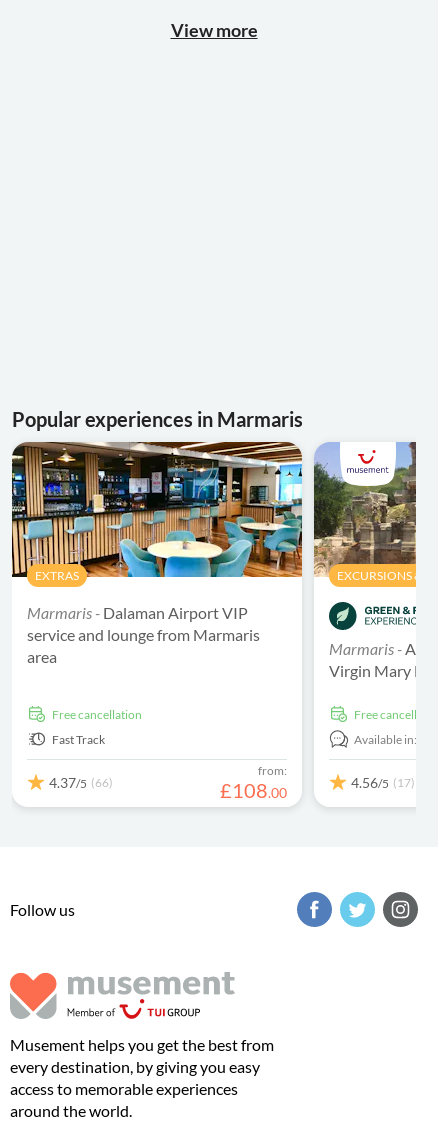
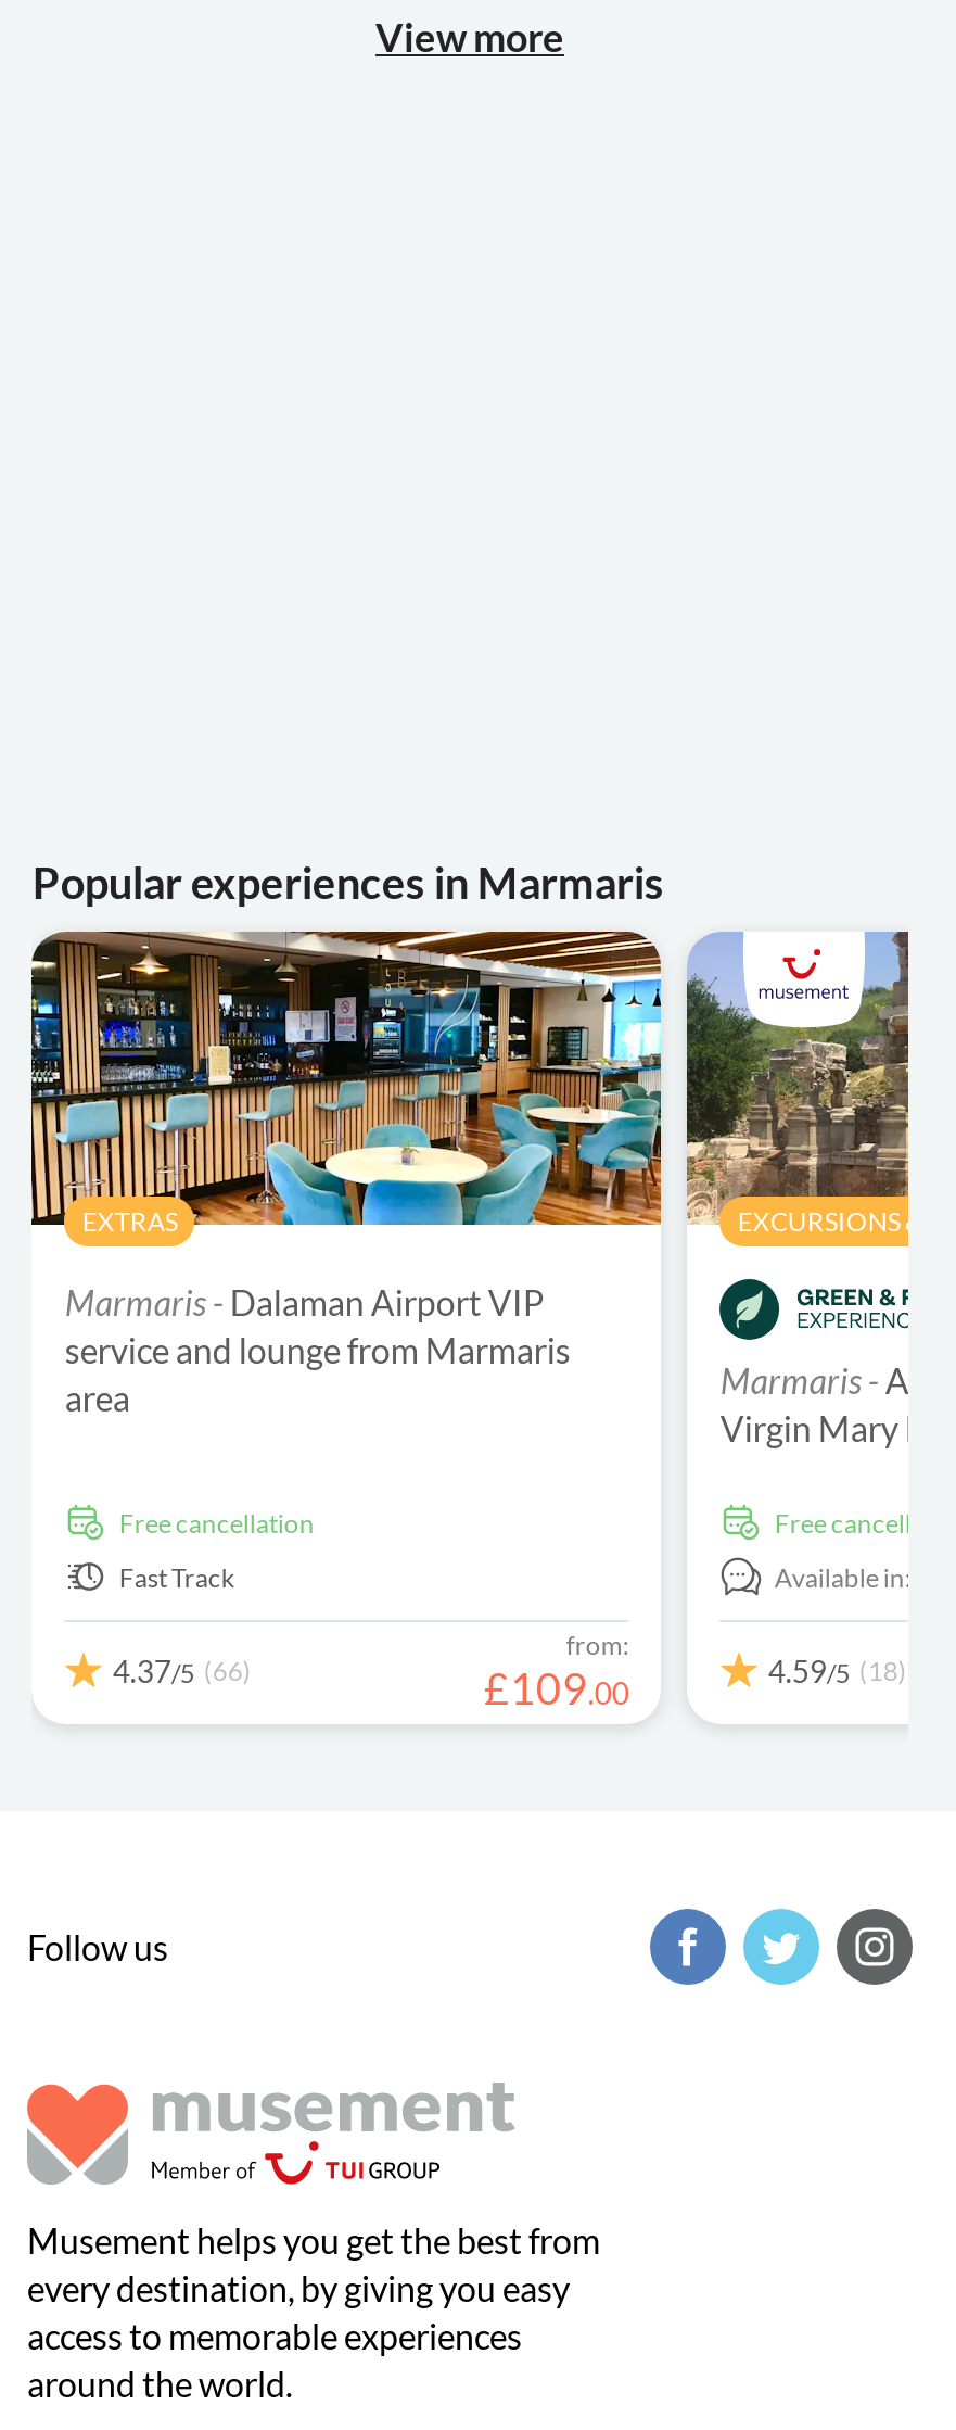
[220,778,287,802] £108.00 -> [484,1661,629,1713] £109.00
[351,774,415,791] 4.56/5 (17) -> [768,1653,907,1689] 4.59/5 (18)

